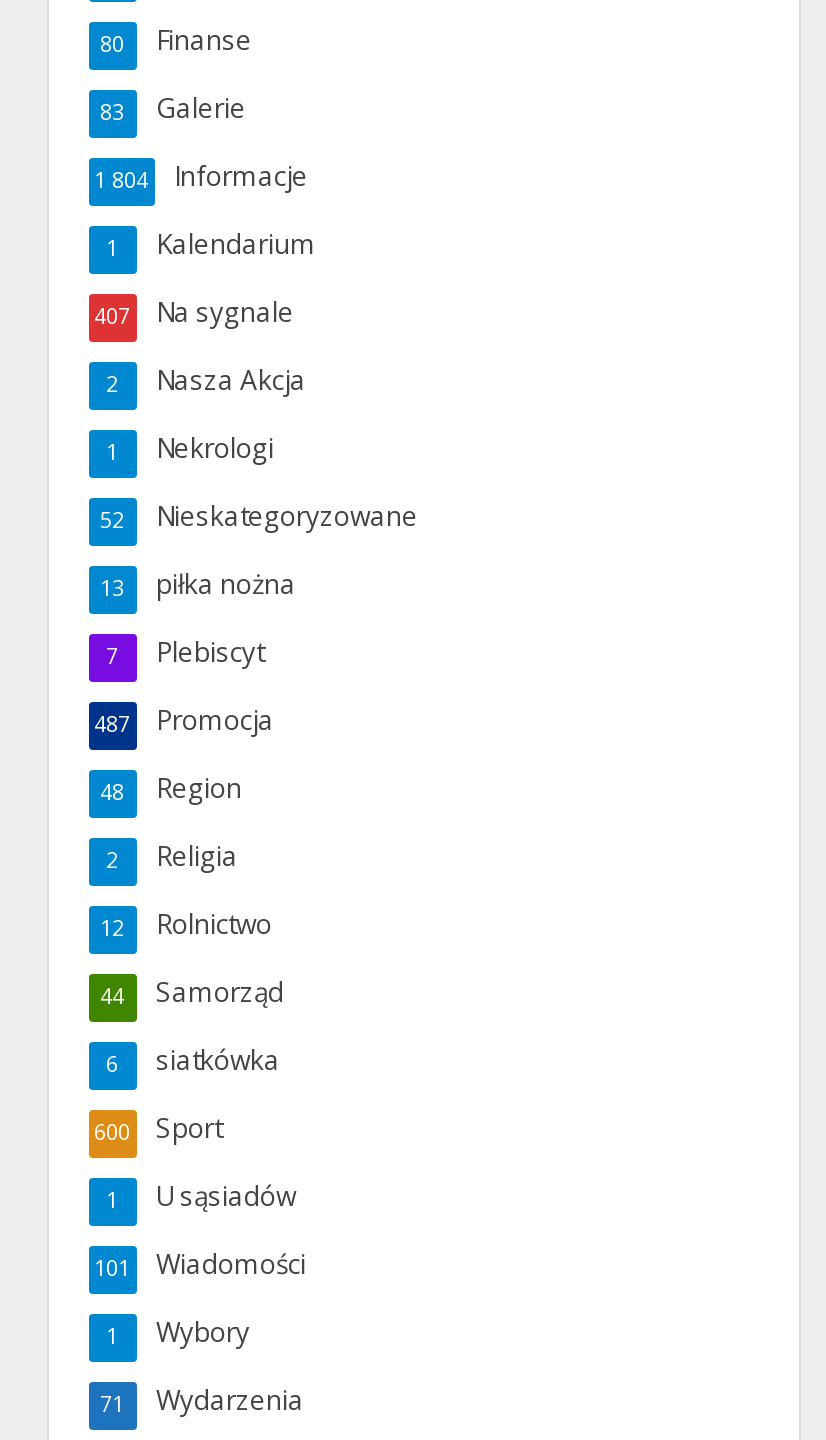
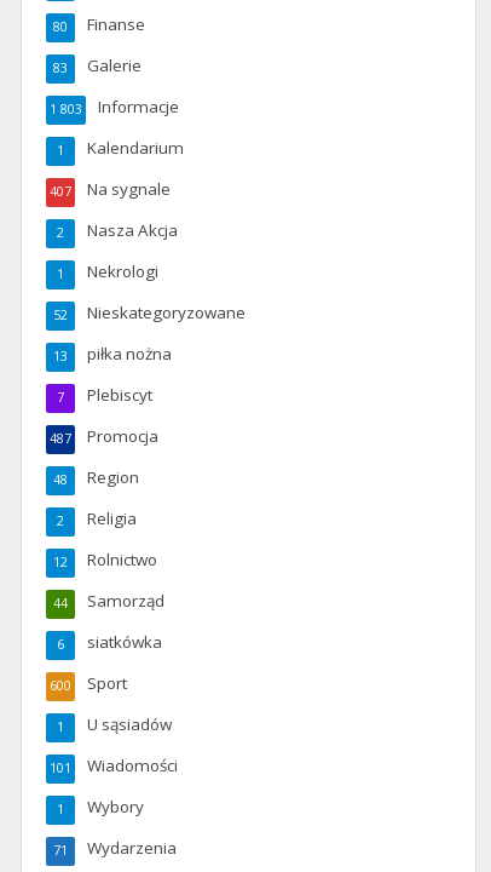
[94,158,308,194] 1 804 Informacje -> [49,96,178,117] 1 803 Informacje

